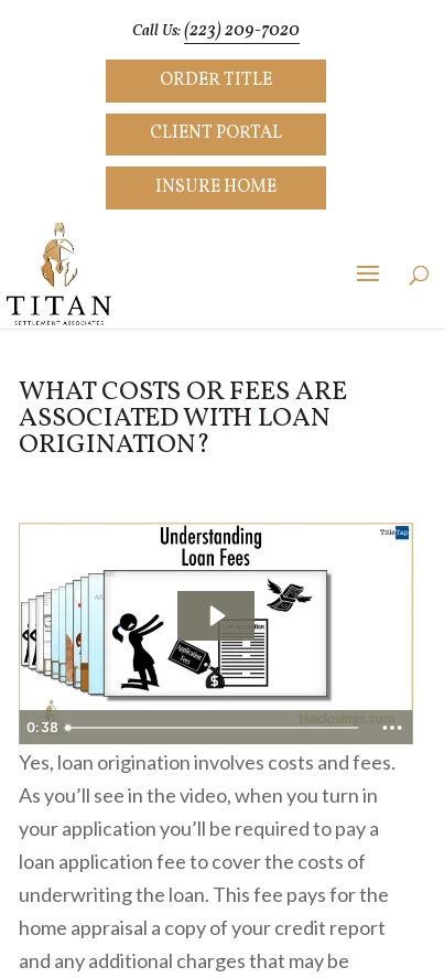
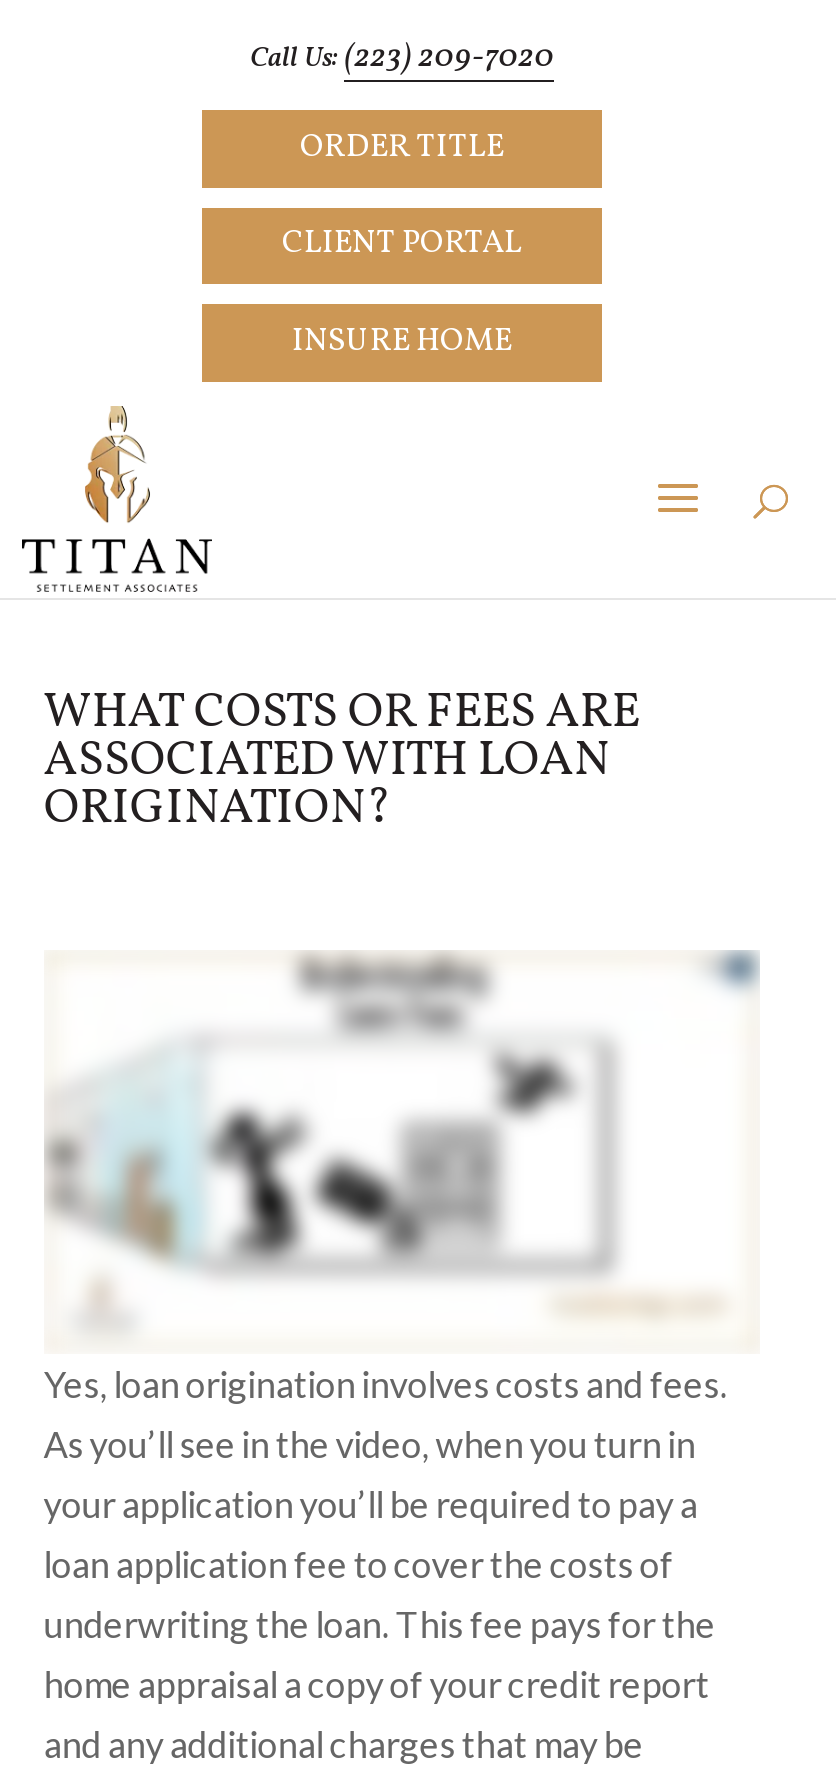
[19,523,413,745] [image] -> [46,952,760,1352] [image]
[26,718,59,735] 0:38 -> none

